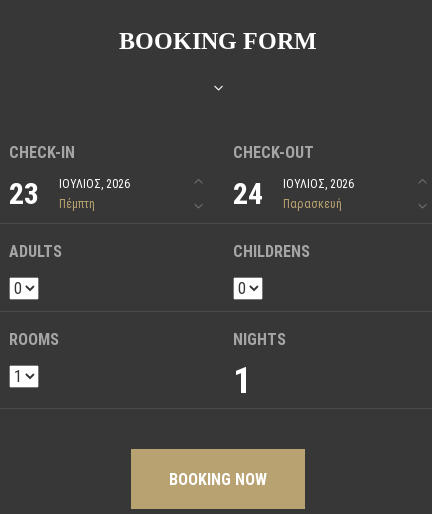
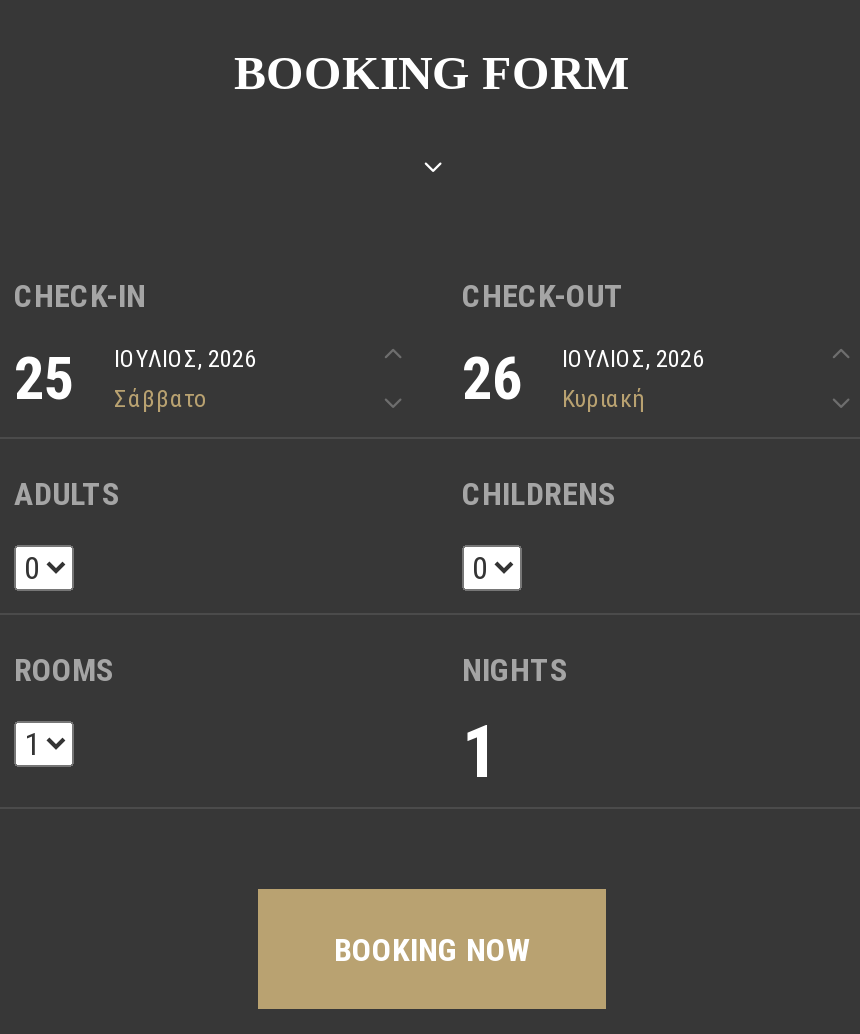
[9,176,39,211] 23 -> [14,343,74,413] 25
[233,176,263,211] 24 -> [462,343,522,413] 26
[59,197,95,211] Πέμπτη -> [114,385,206,413] Σάββατο
[283,197,342,211] Παρασκευή -> [562,385,644,413] Κυριακή

